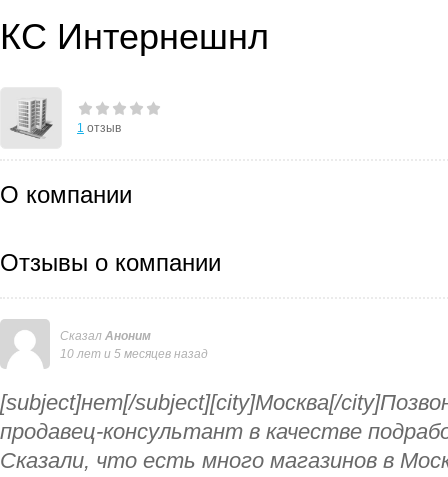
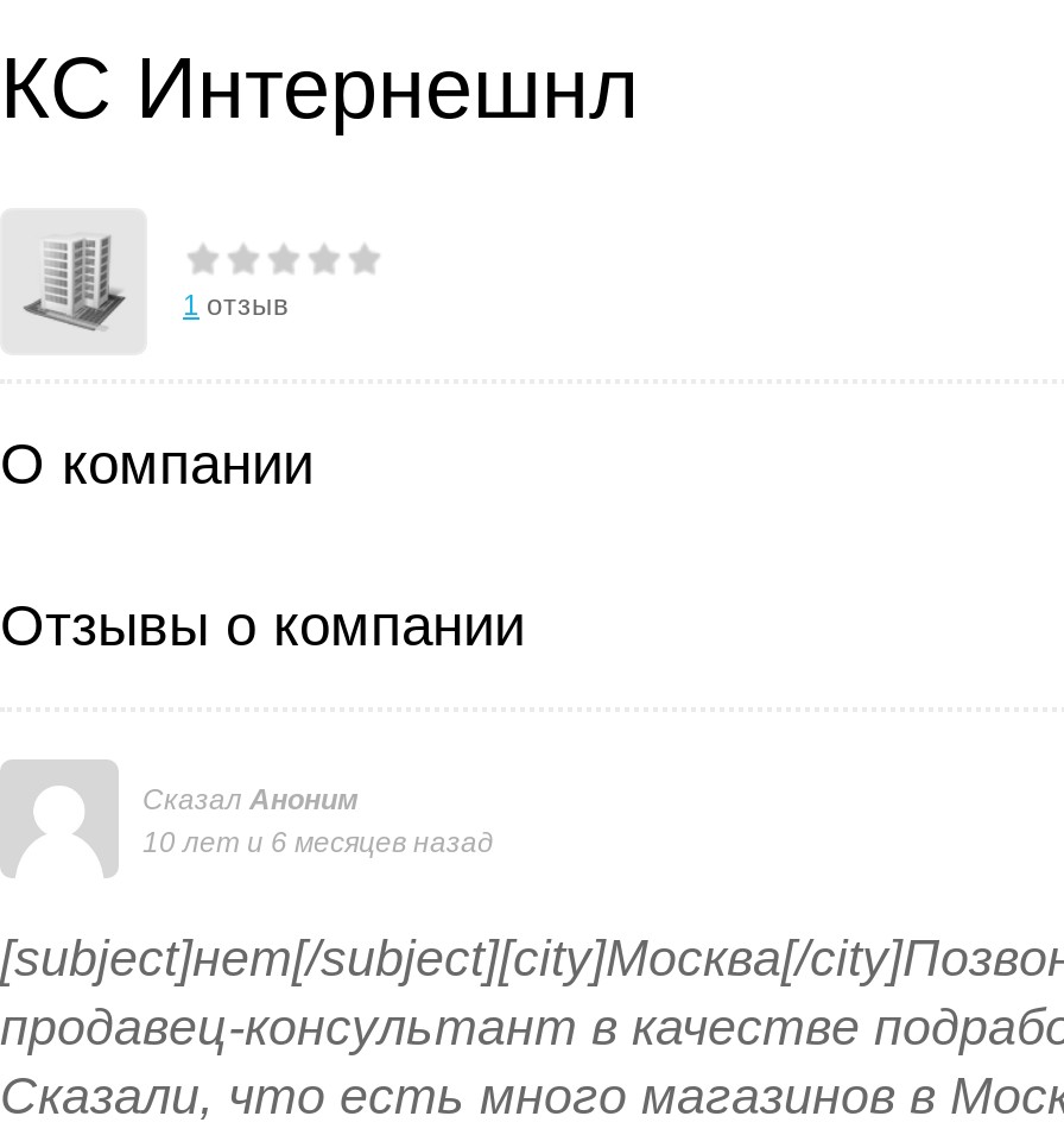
[60,347,208,361] 10 лет и 5 месяцев назад -> [142,826,494,859] 10 лет и 6 месяцев назад

